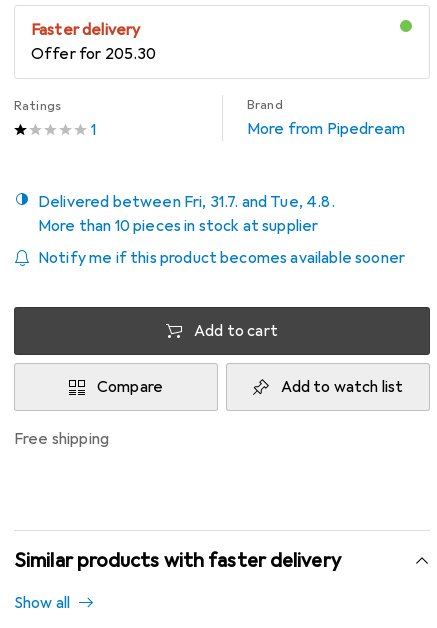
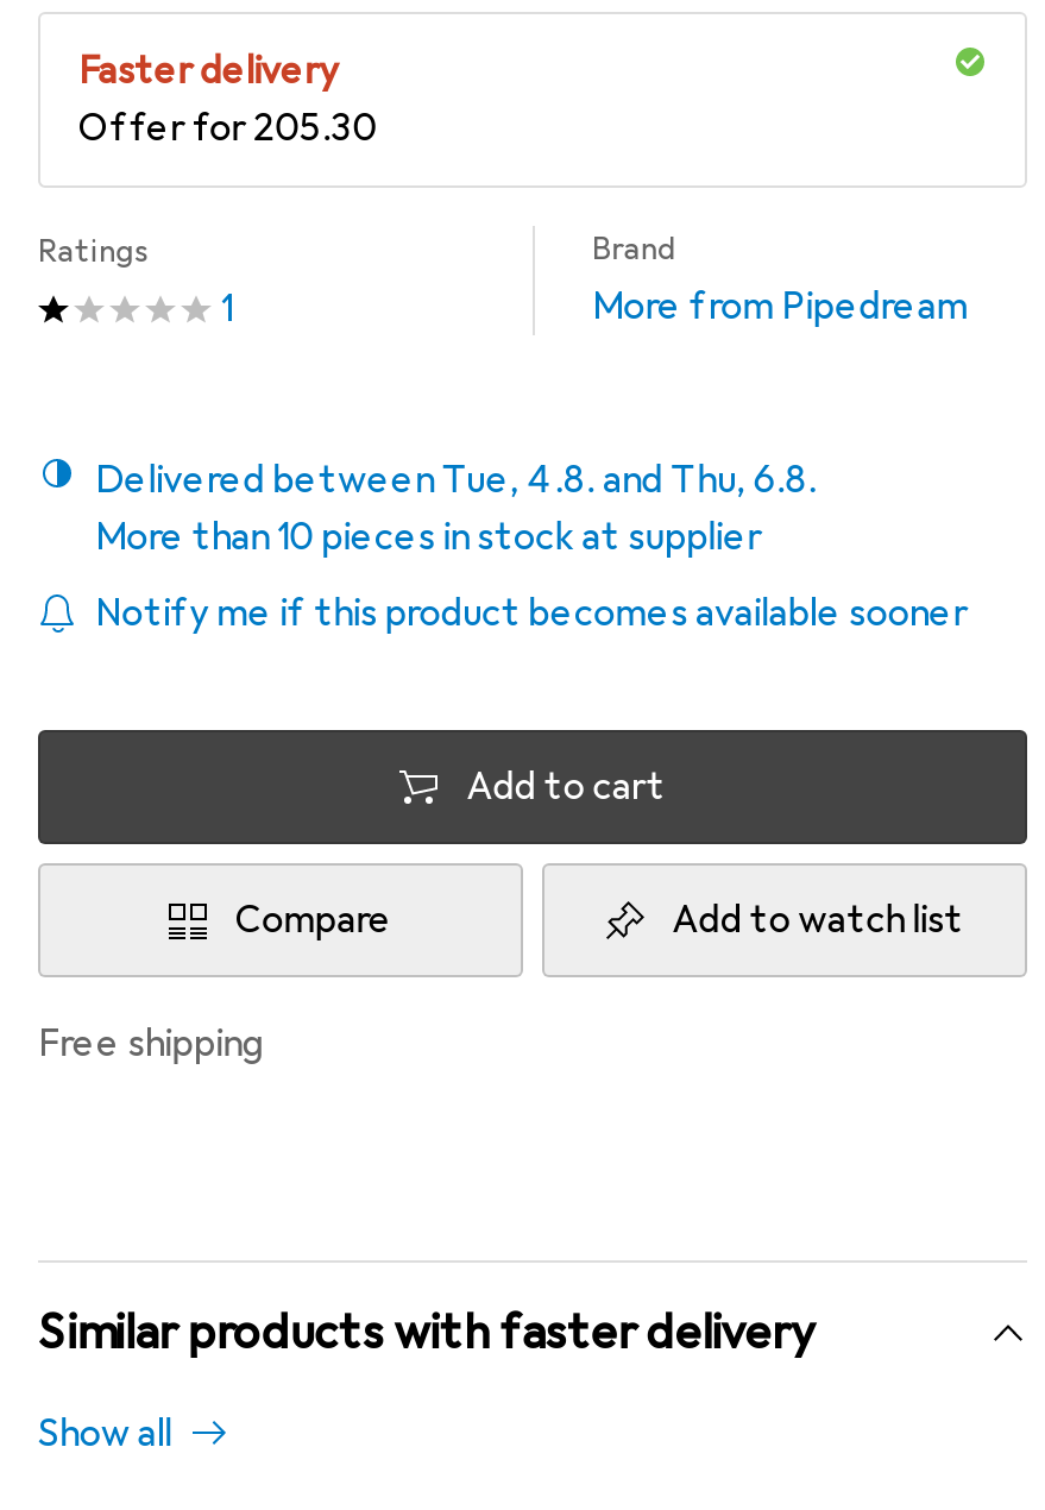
[50,192,335,212] Delivered between Fri, 31.7. and Tue, 4.8. -> [124,457,817,504] Delivered between Tue, 4.8. and Thu, 6.8.

